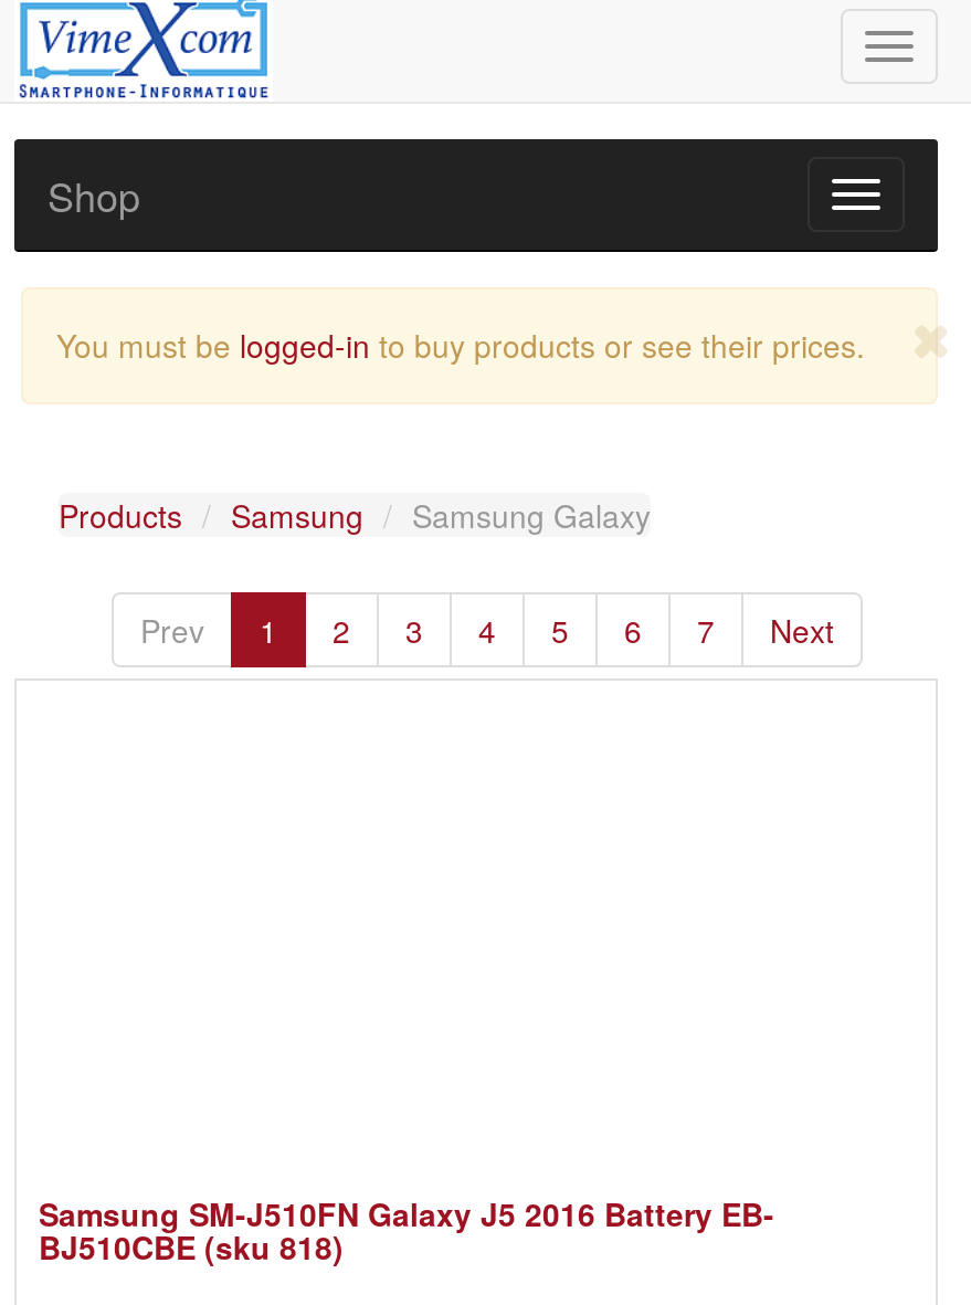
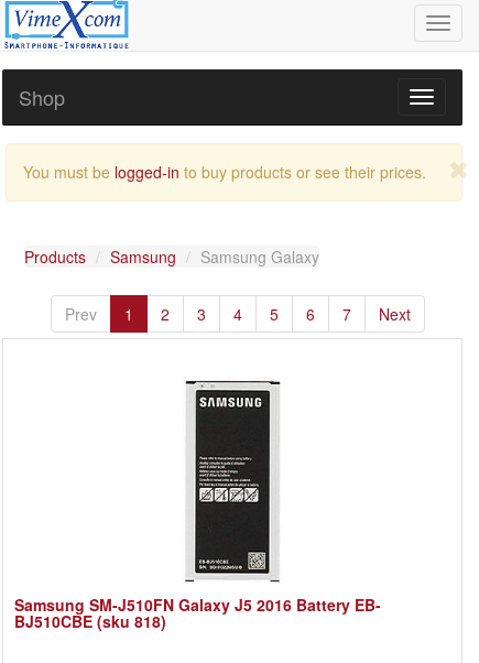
none -> [184,380,281,583] [image]

